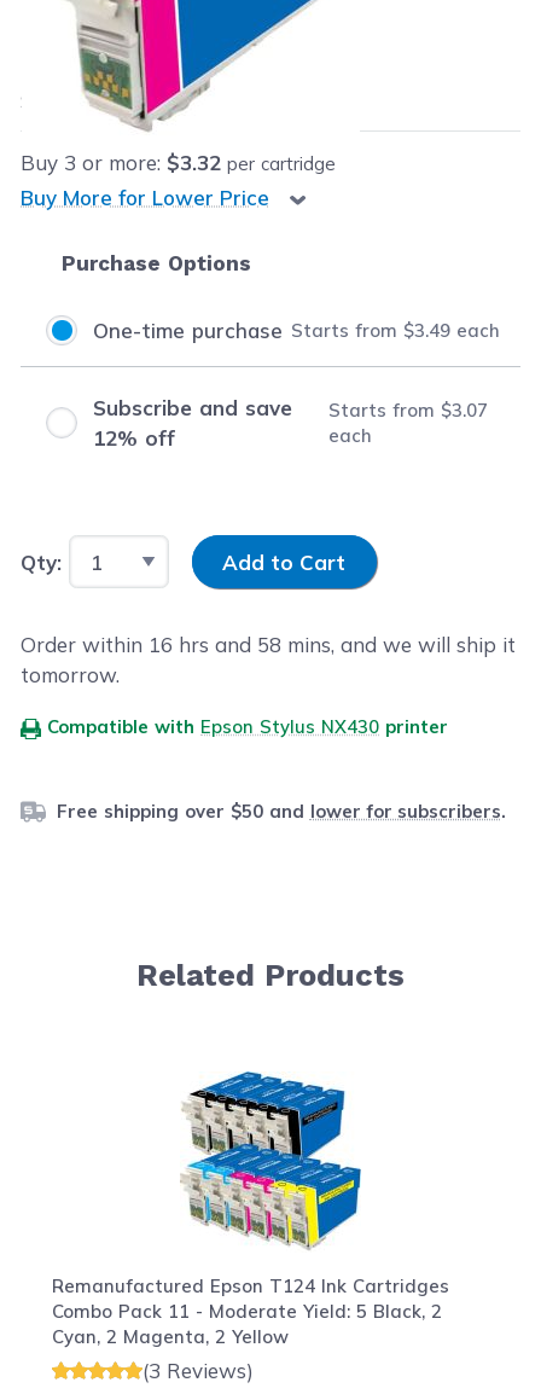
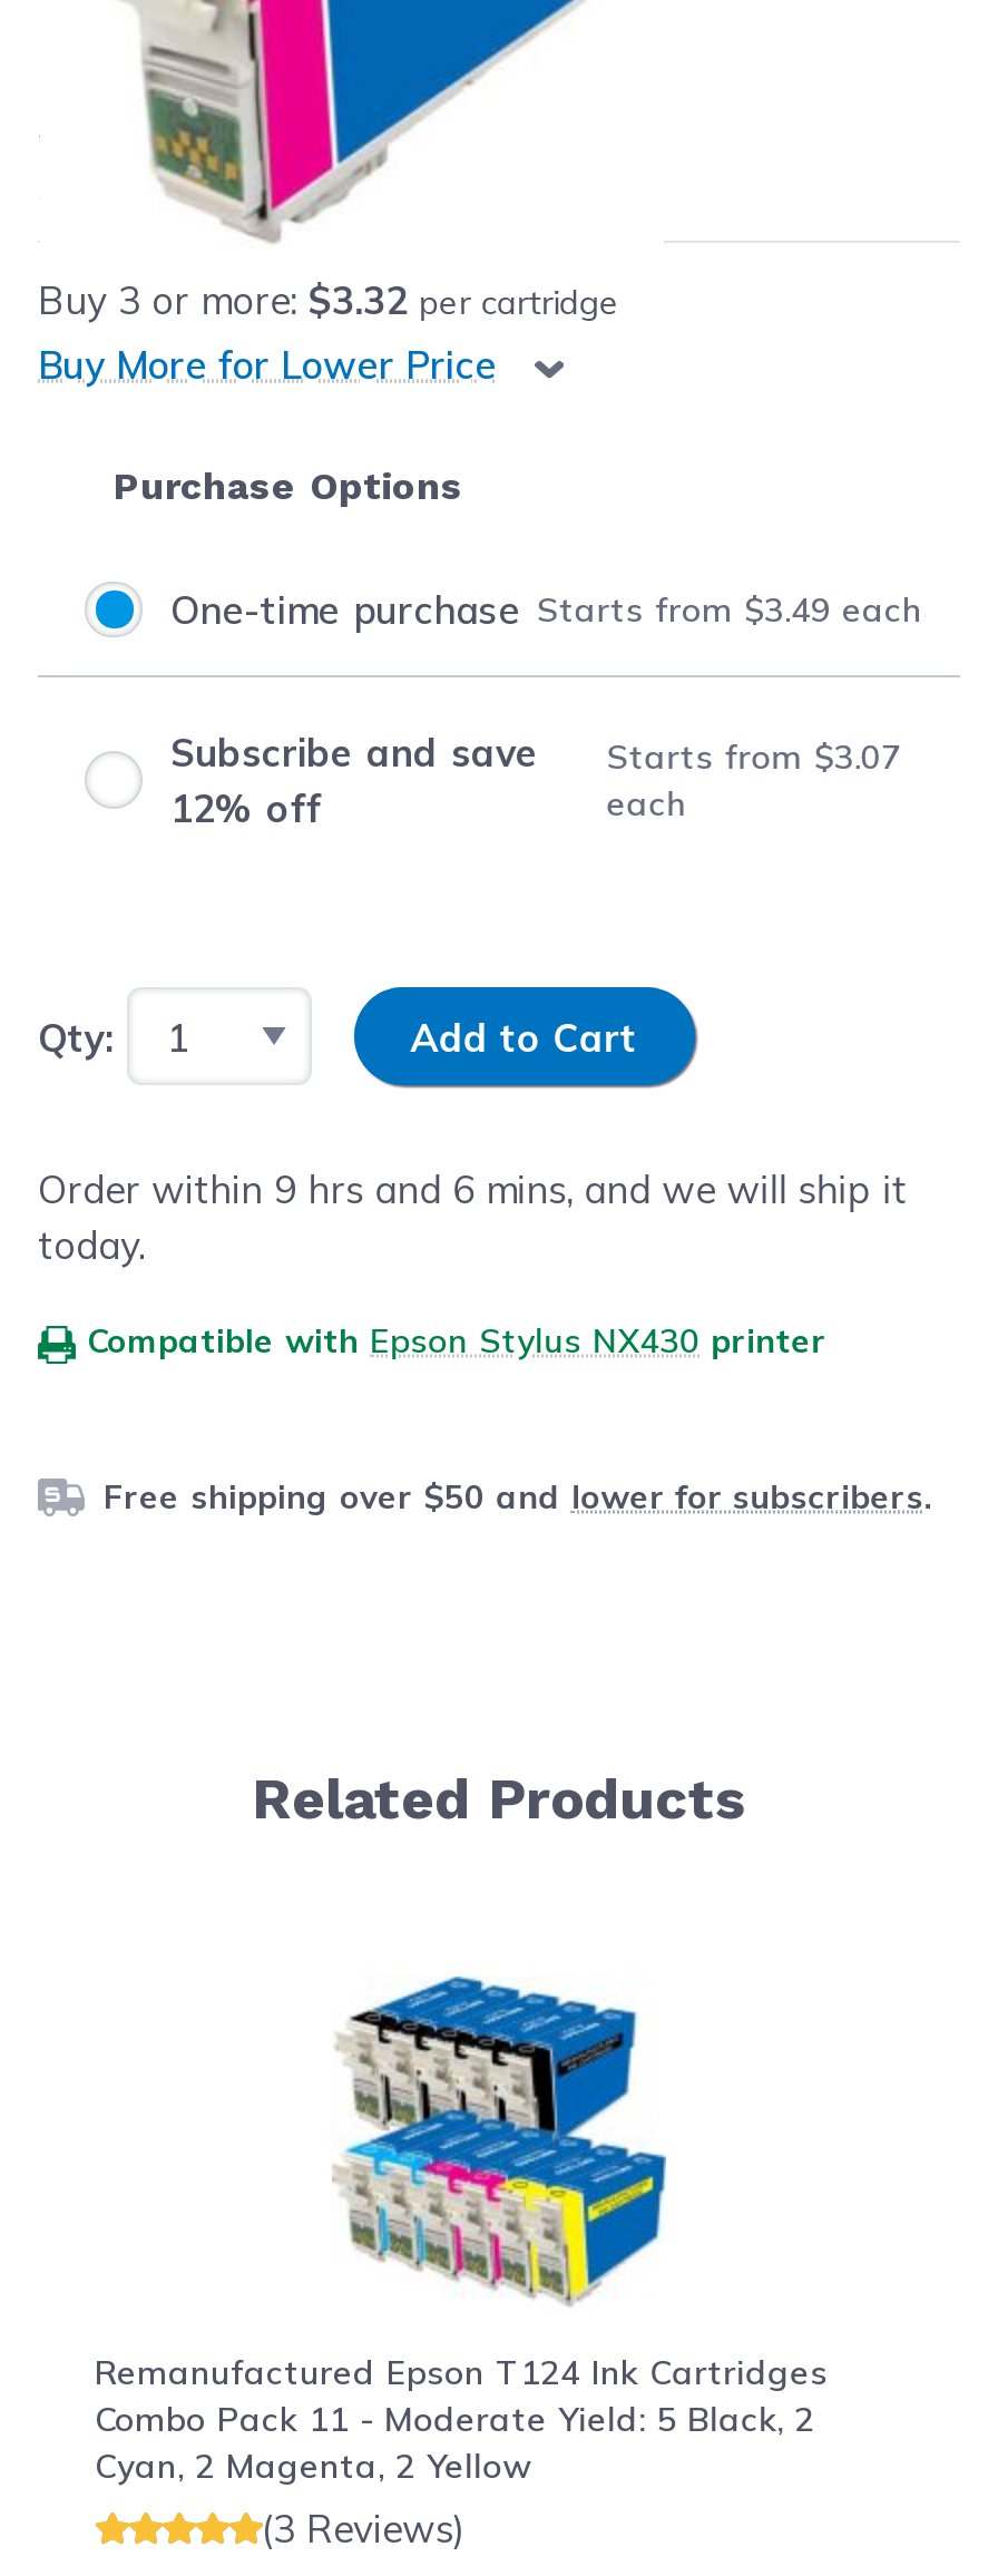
[21,632,516,687] Order within 16 hrs and 58 mins, and we will ship it | tomorrow. -> [38,1165,907,1268] Order within 9 hrs and 6 mins, and we will ship it | today.

